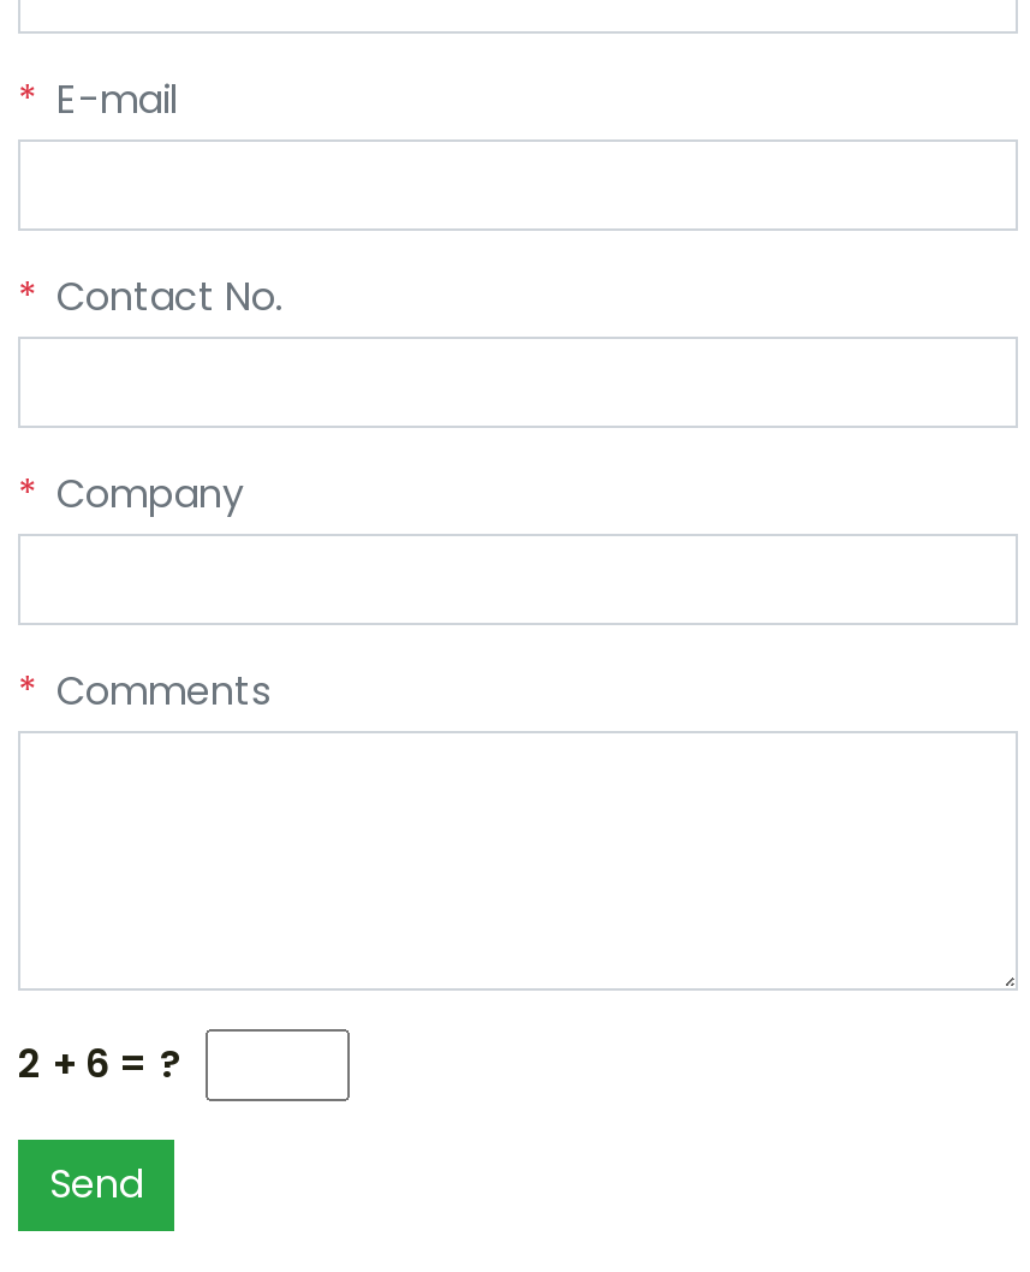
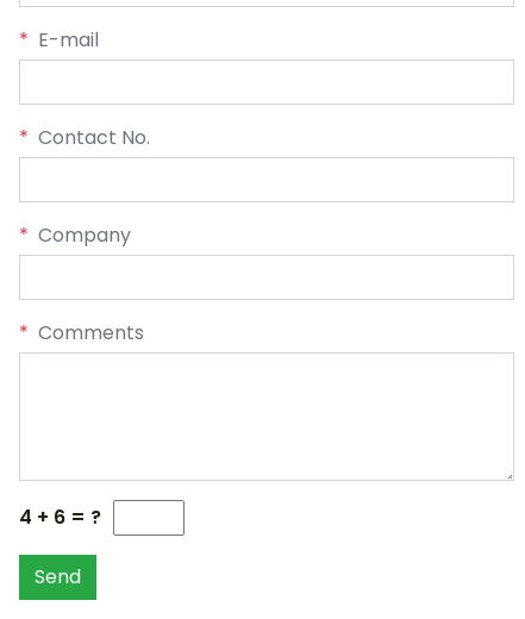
[18,1036,181,1092] 2 + 6 = ? -> [19,504,101,531] 4 + 6 = ?

